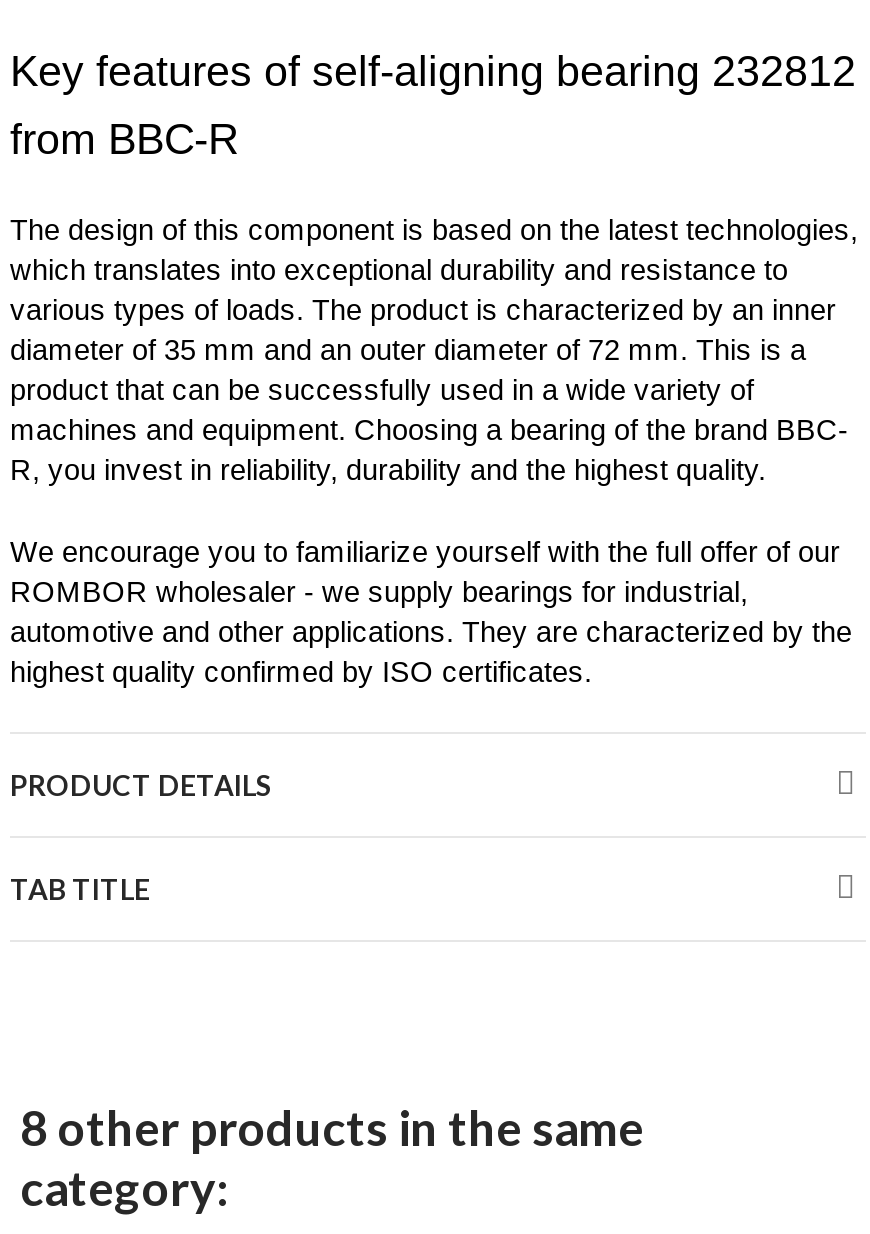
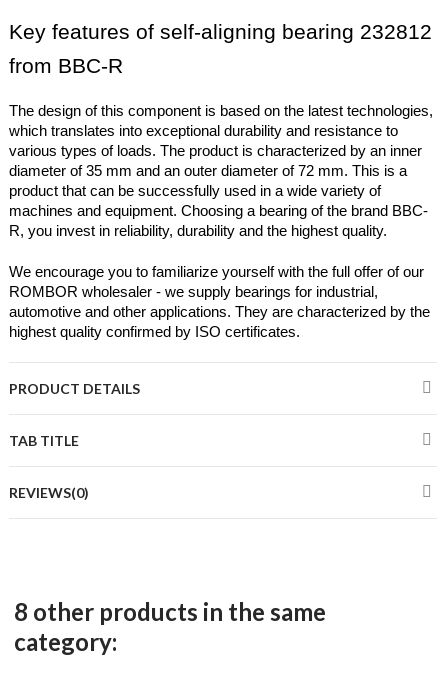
none -> [9,484,89,501] REVIEWS(0)

